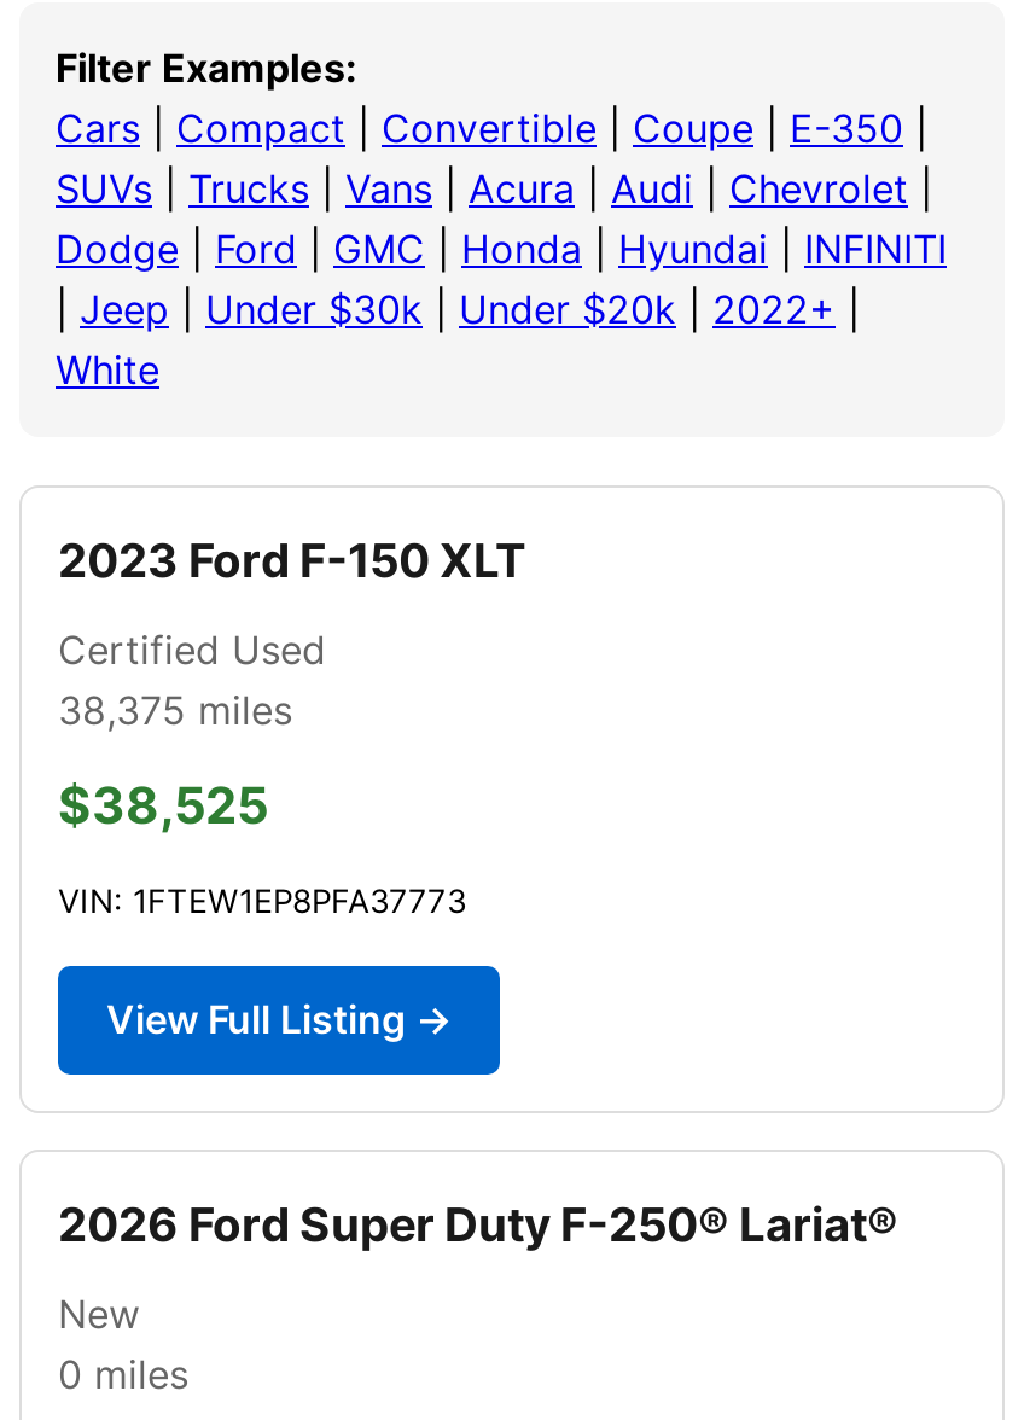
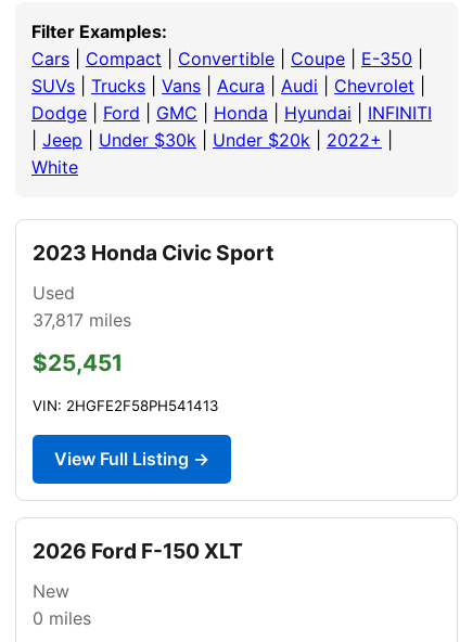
[58,531,526,589] 2023 Ford F-150 XLT -> [33,240,273,266] 2023 Honda Civic Sport
[58,625,326,734] Certified Used | 38,375 miles -> [33,282,131,331] Used | 37,817 miles
[58,775,268,835] $38,525 -> [33,349,123,376] $25,451
[58,881,466,920] VIN: 1FTEW1EP8PFA37773 -> [33,397,218,414] VIN: 2HGFE2F58PH541413
[58,1195,898,1253] 2026 Ford Super Duty F-250® Lariat® -> [33,538,243,564] 2026 Ford F-150 XLT

